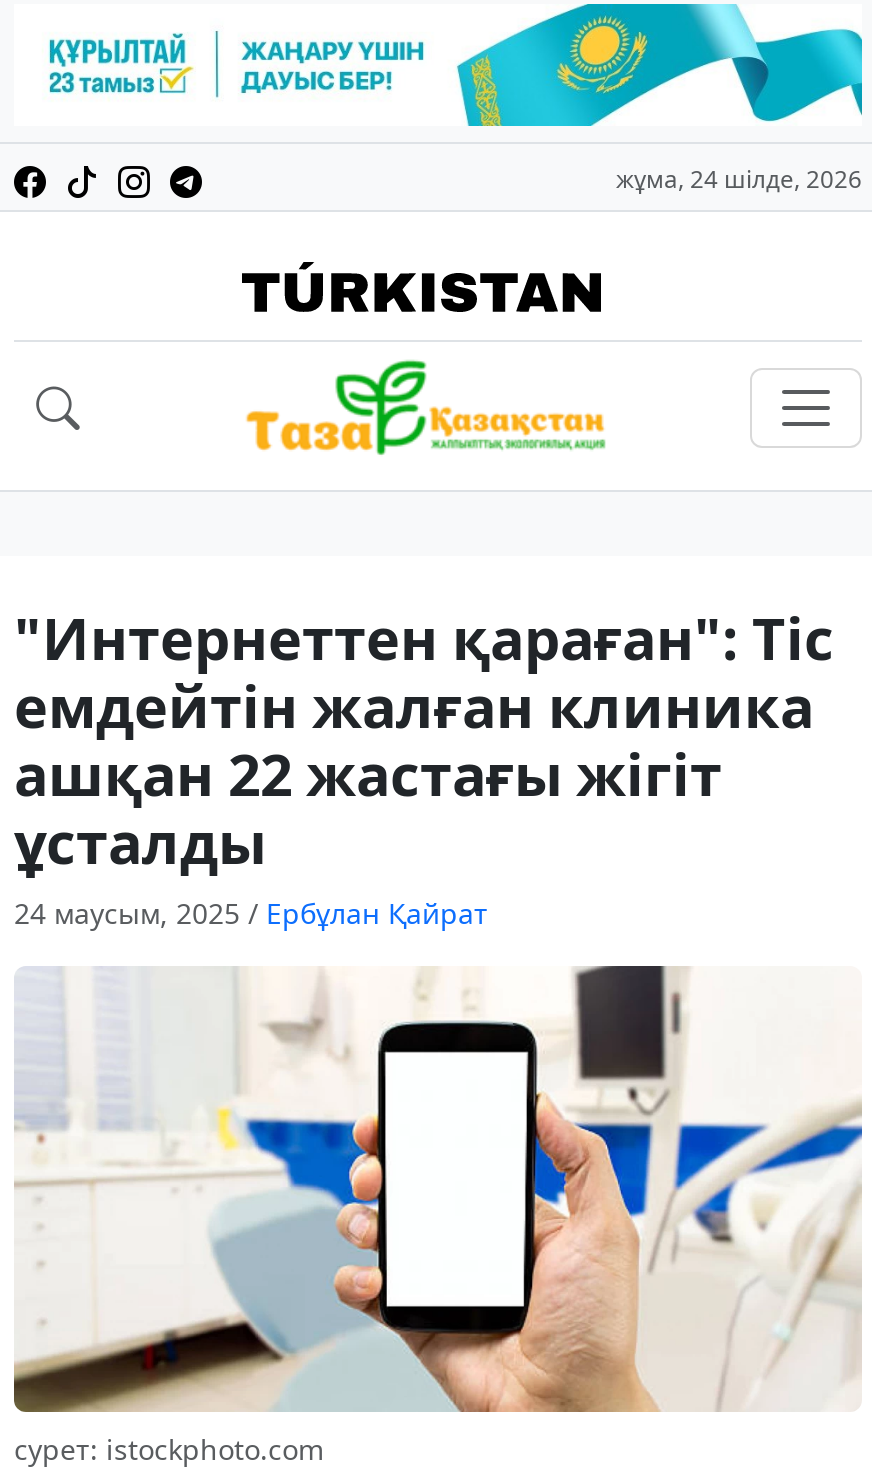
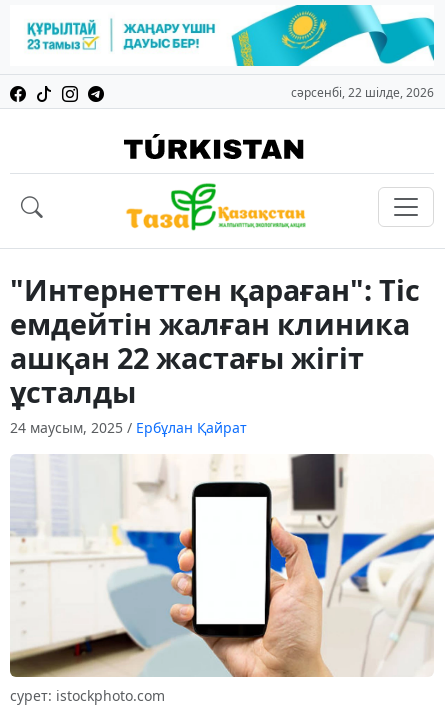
[616,162,862,196] жұма, 24 шілде, 2026 -> [291,84,434,101] сәрсенбі, 22 шілде, 2026

